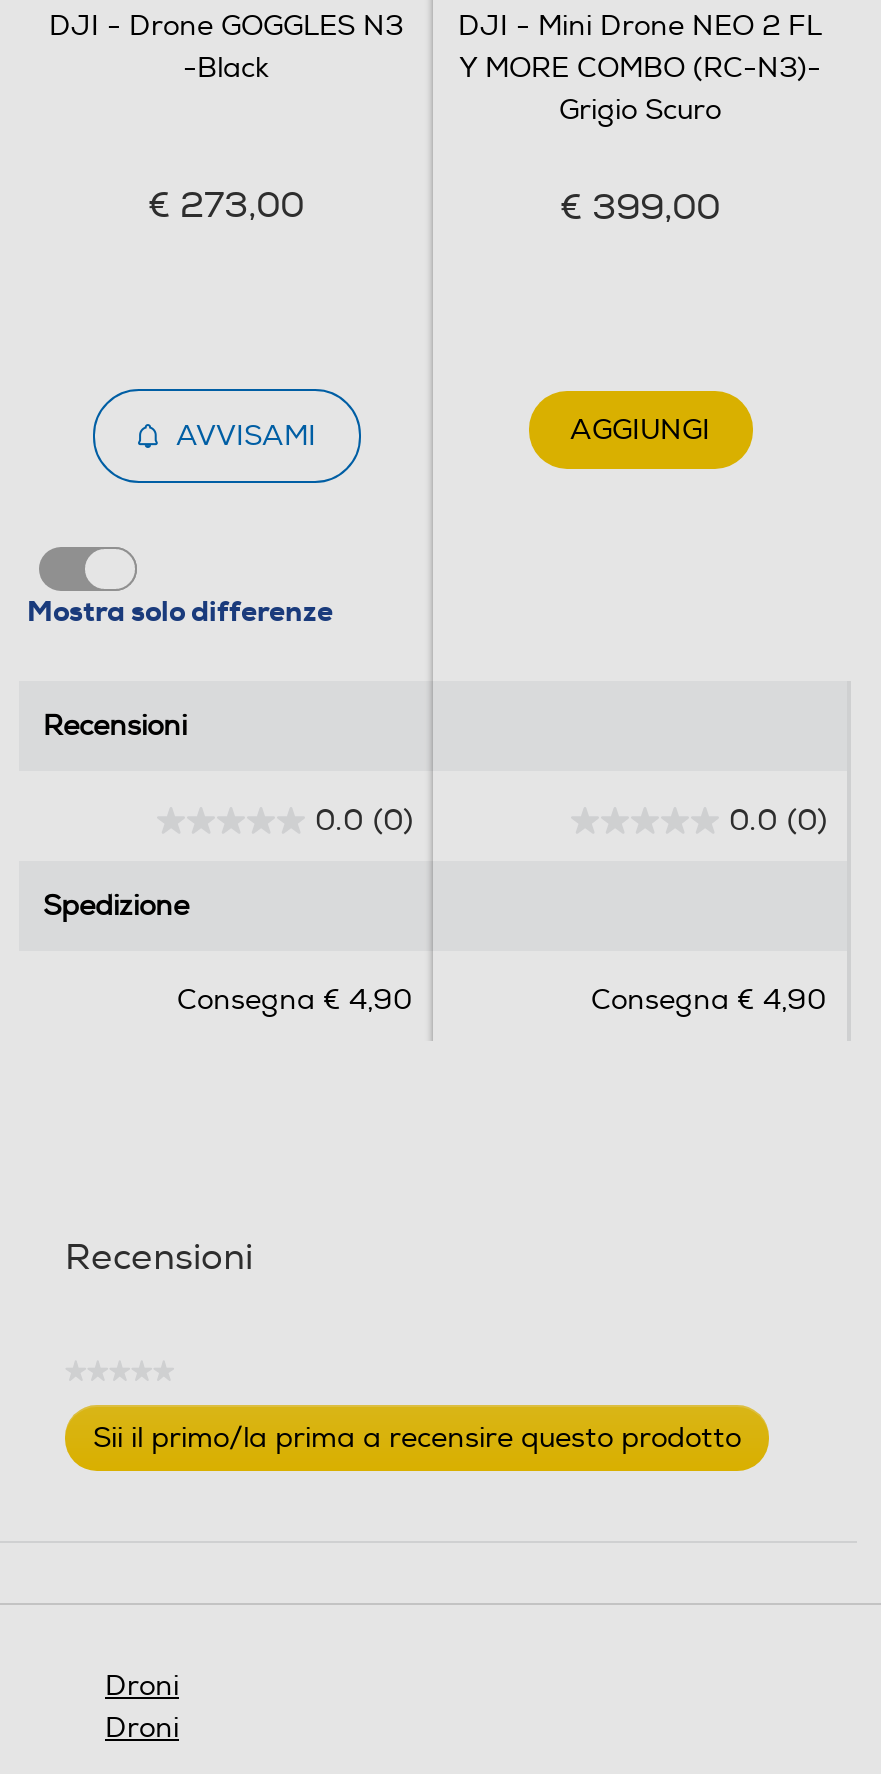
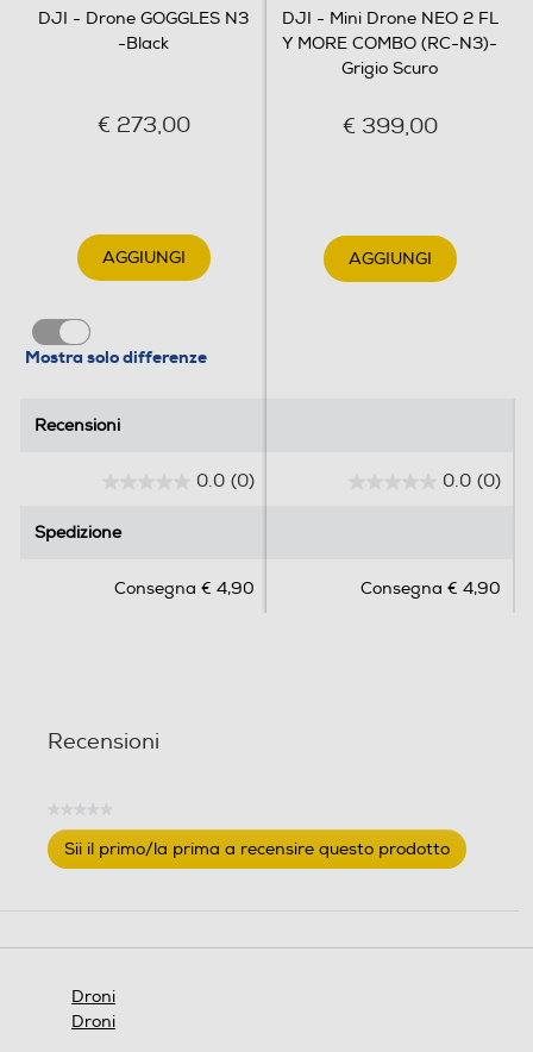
[176,419,316,453] AVVISAMI -> [102,248,185,268] AGGIUNGI

